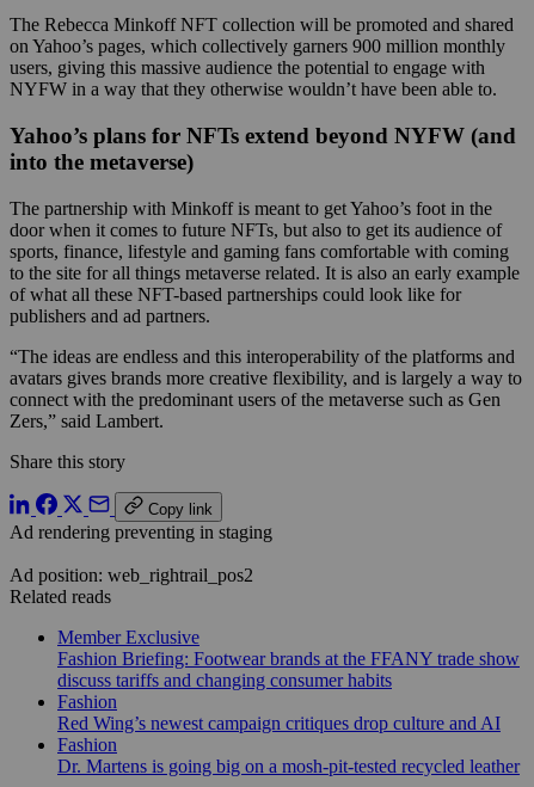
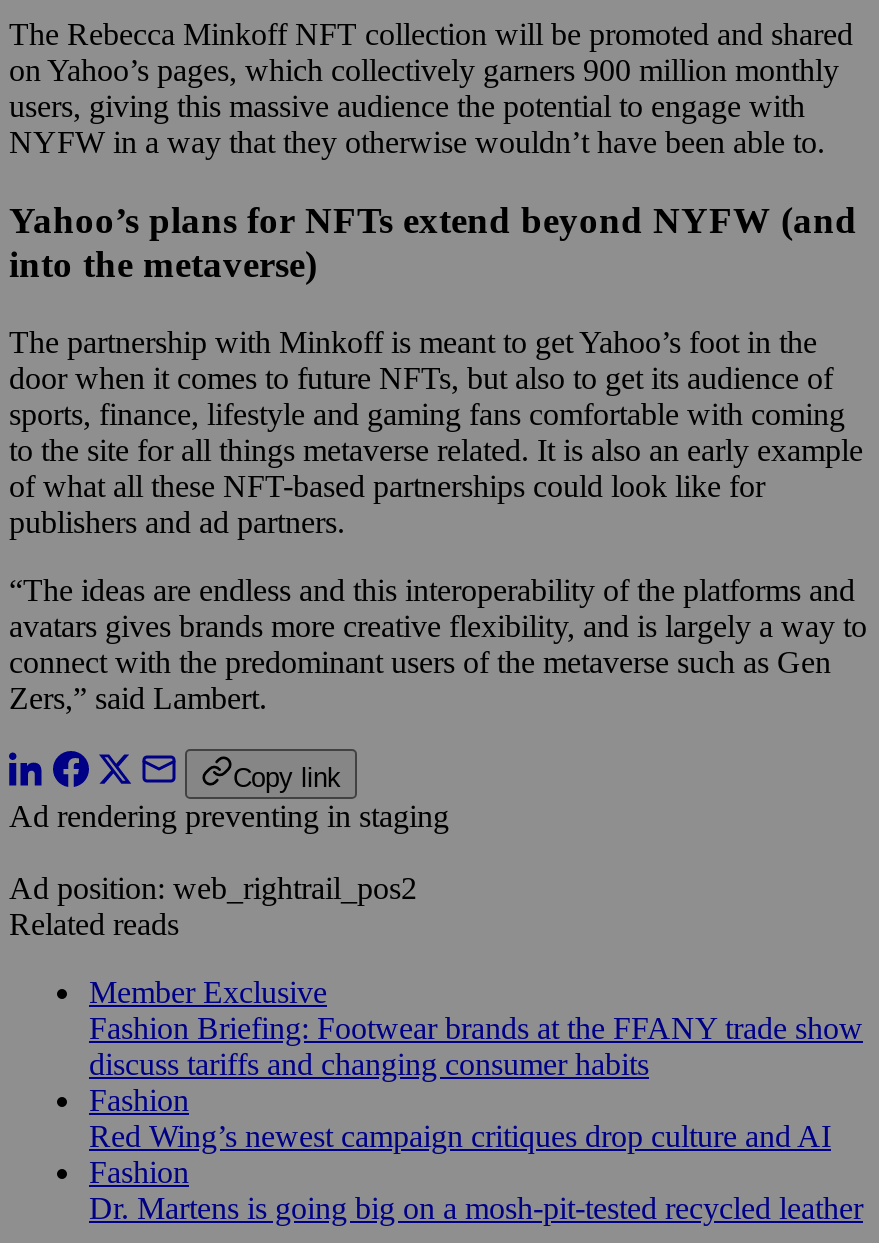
[10,451,125,471] Share this story -> none

